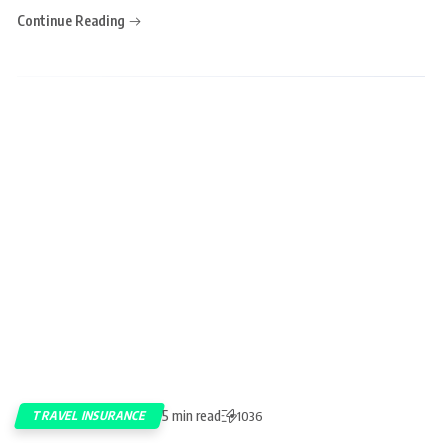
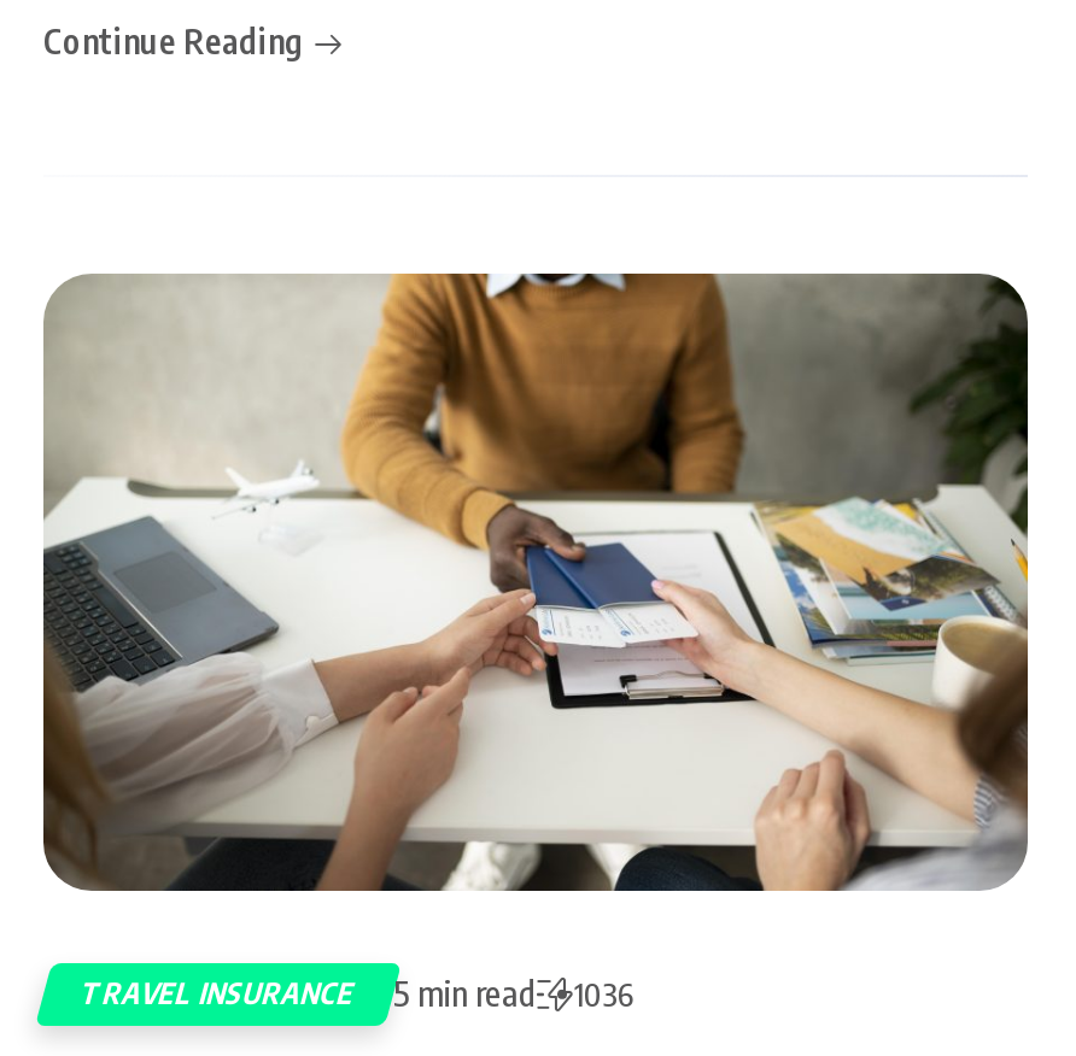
none -> [41,271,1030,893] [image]

